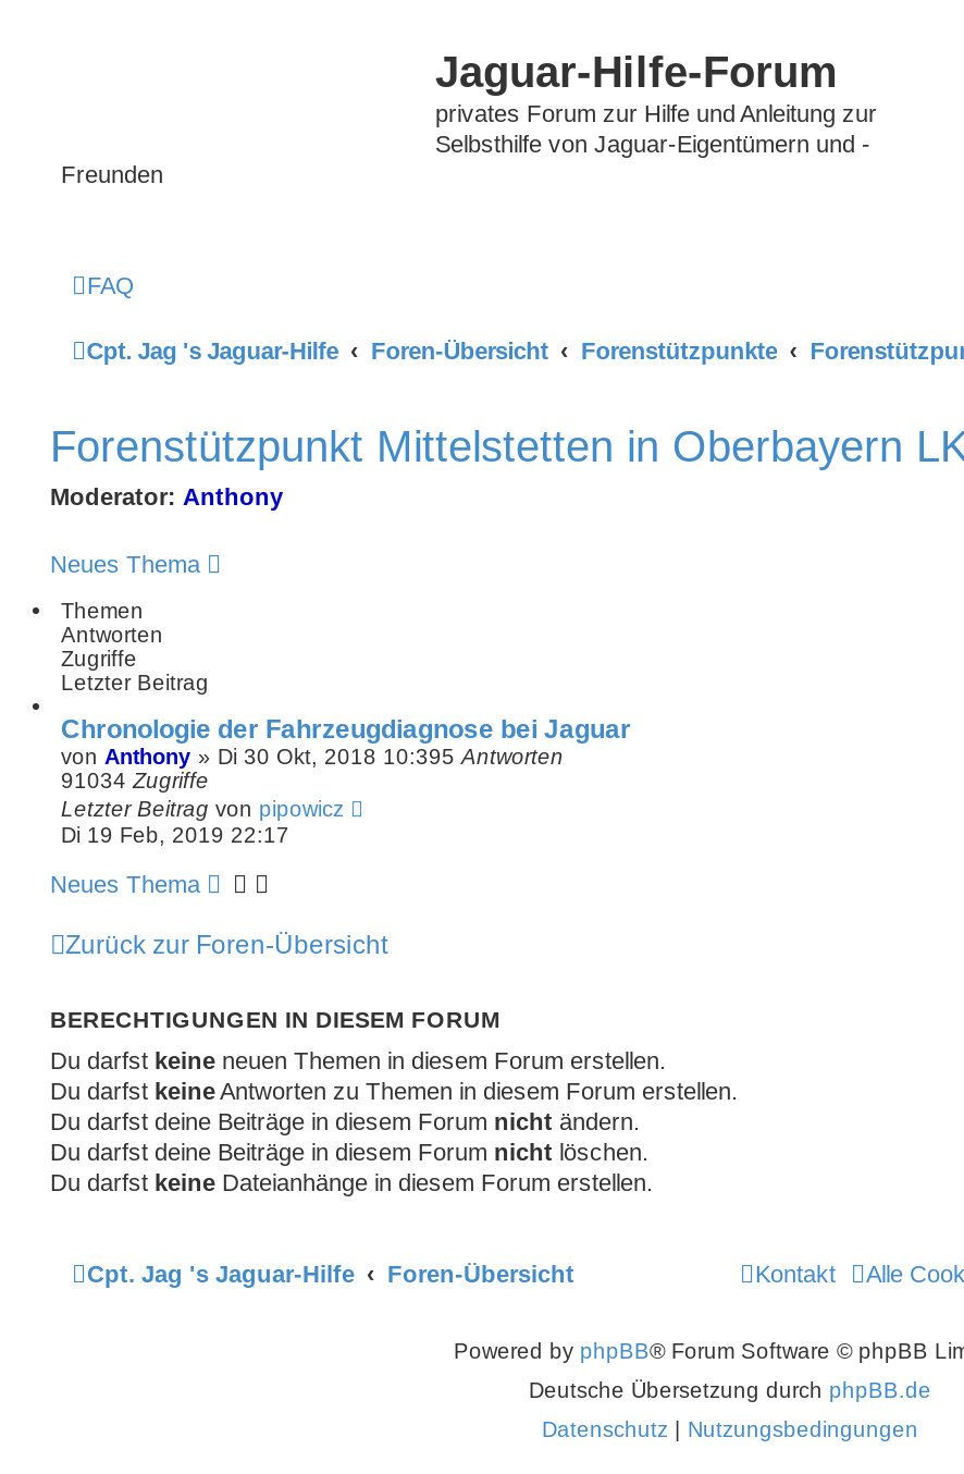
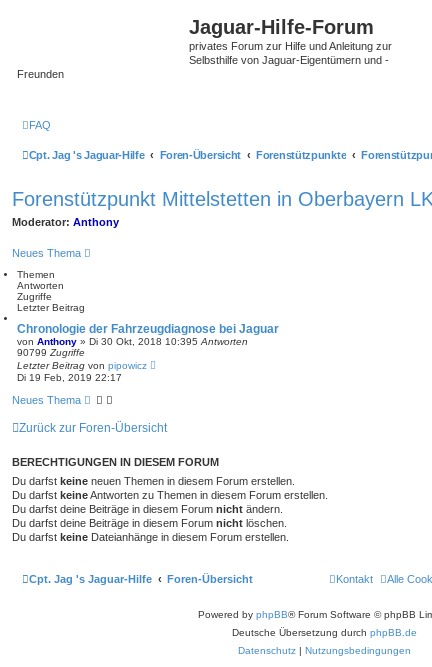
[61,769,209,793] 91034 Zugriffe -> [17,347,85,358] 90799 Zugriffe

